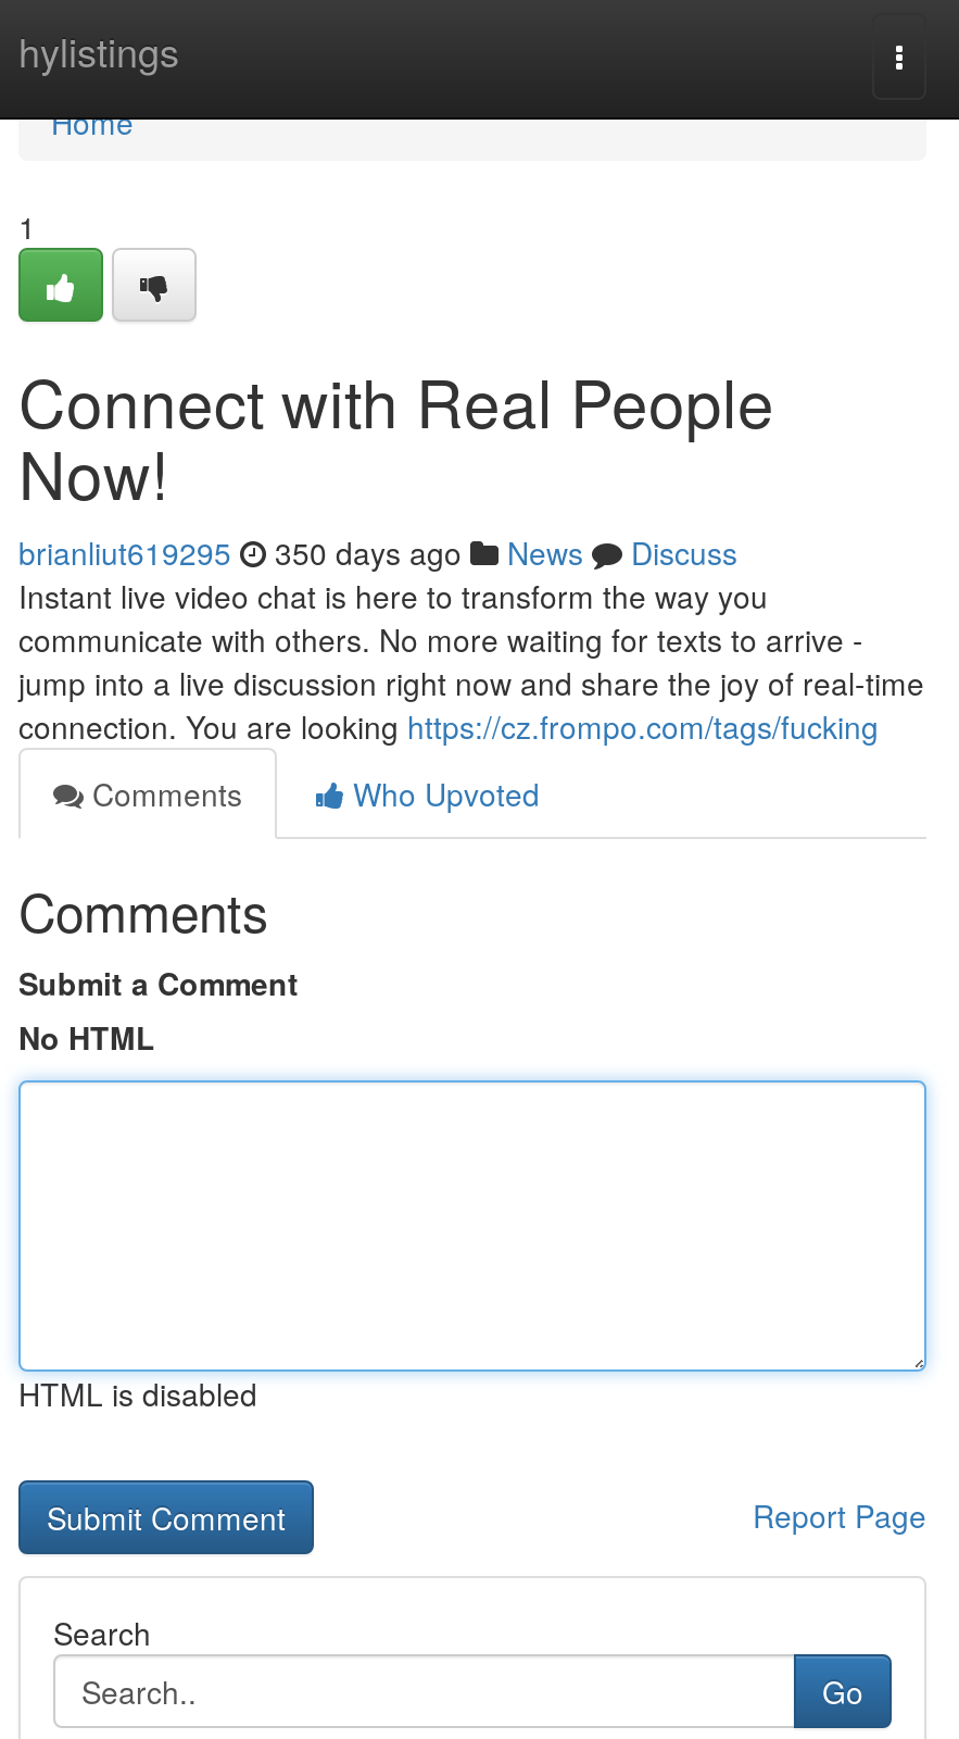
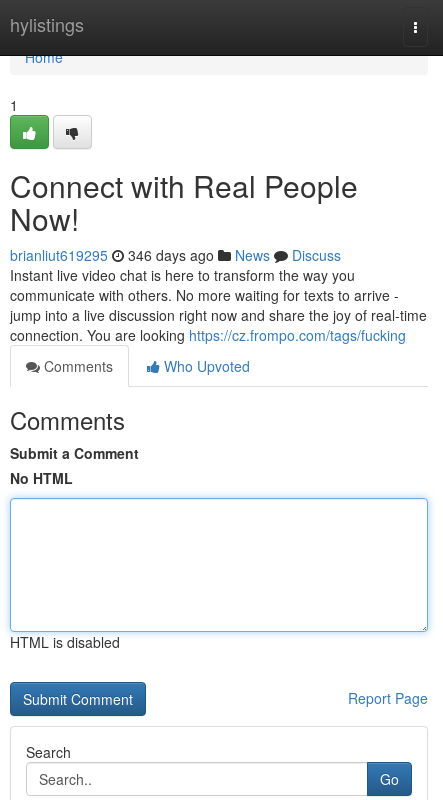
[18,530,737,574] brianliut619295 350 days ago News Discuss -> [10,245,341,265] brianliut619295 346 days ago News Discuss

